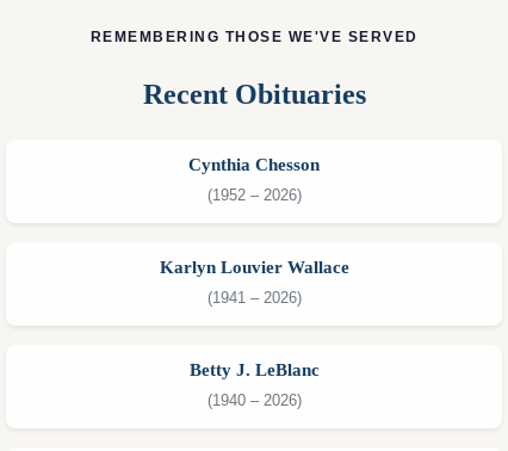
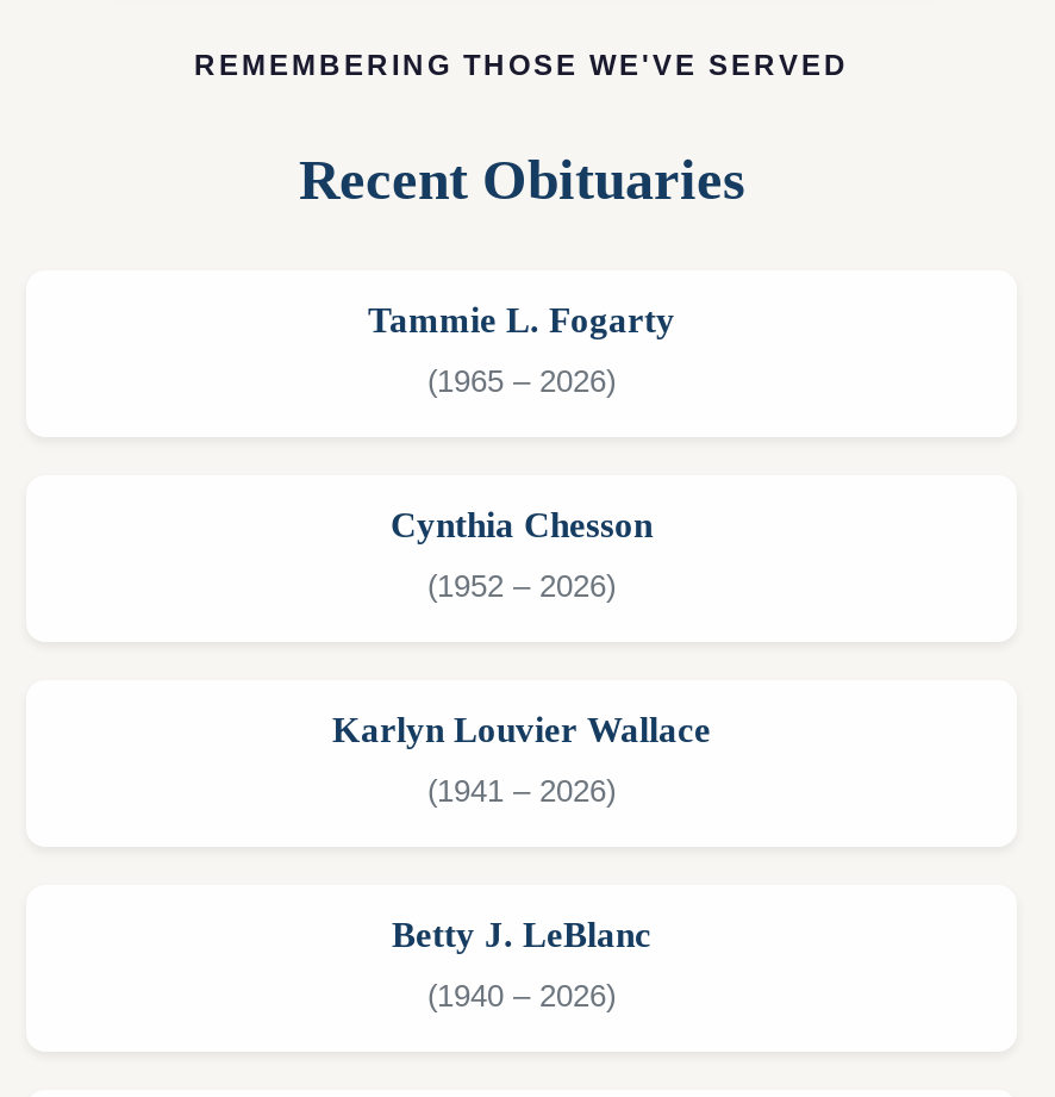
none -> [368,300,675,400] Tammie L. Fogarty | (1965 – 2026)

